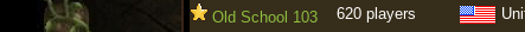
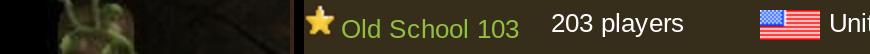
[212,5,415,26] Old School 103 620 players -> [341,8,685,44] Old School 103 203 players

